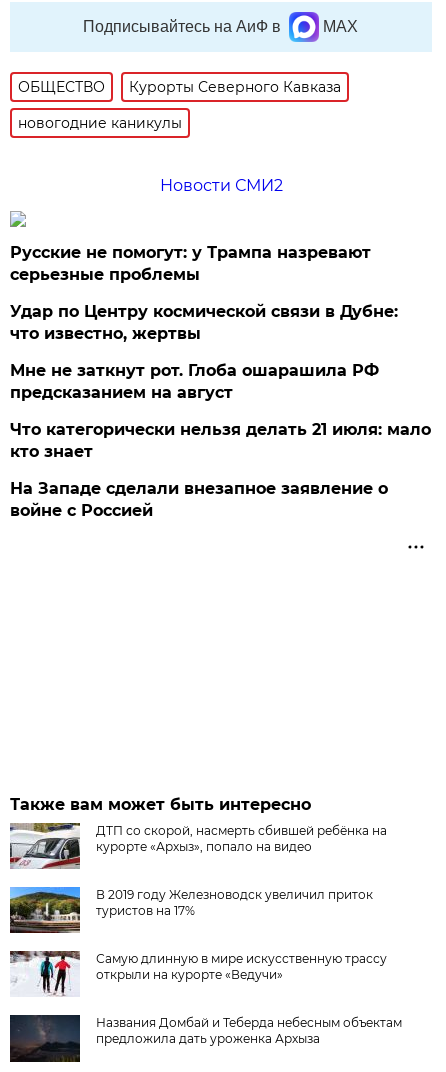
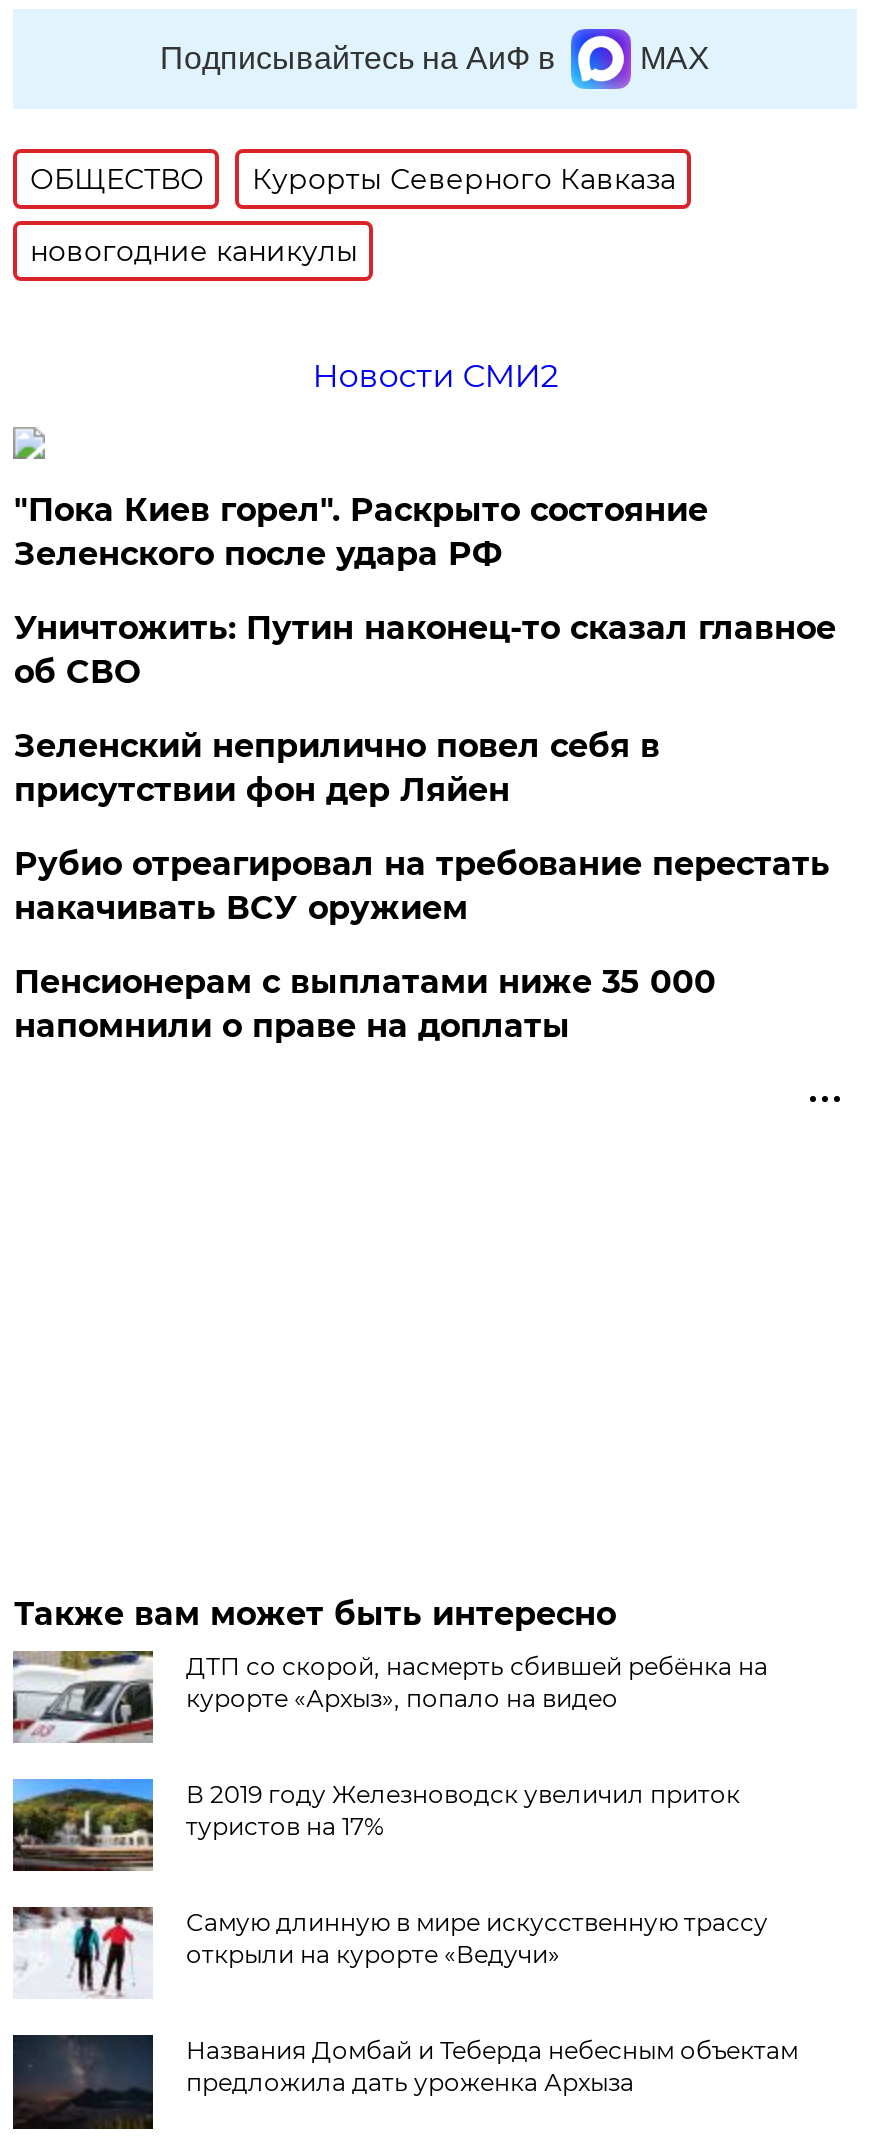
[10,243,371,284] Русские не помогут: у Трампа назревают | серьезные проблемы -> [14,491,708,573] "Пока Киев горел". Раскрыто состояние | Зеленского после удара РФ
[10,302,398,343] Удар по Центру космической связи в Дубне: | что известно, жертвы -> [14,609,836,691] Уничтожить: Путин наконец-то сказал главное | об СВО
[10,361,379,402] Мне не заткнут рот. Глоба ошарашила РФ | предсказанием на август -> [14,727,660,809] Зеленский неприлично повел cебя в | присутствии фон дер Ляйен
[10,420,431,461] Что категорически нельзя делать 21 июля: мало | кто знает -> [14,845,830,927] Рубио отреагировал на требование перестать | накачивать ВСУ оружием
[10,479,388,520] На Западе сделали внезапное заявление о | войне с Россией -> [14,963,716,1045] Пенсионерам с выплатами ниже 35 000 | напомнили о праве на доплаты

